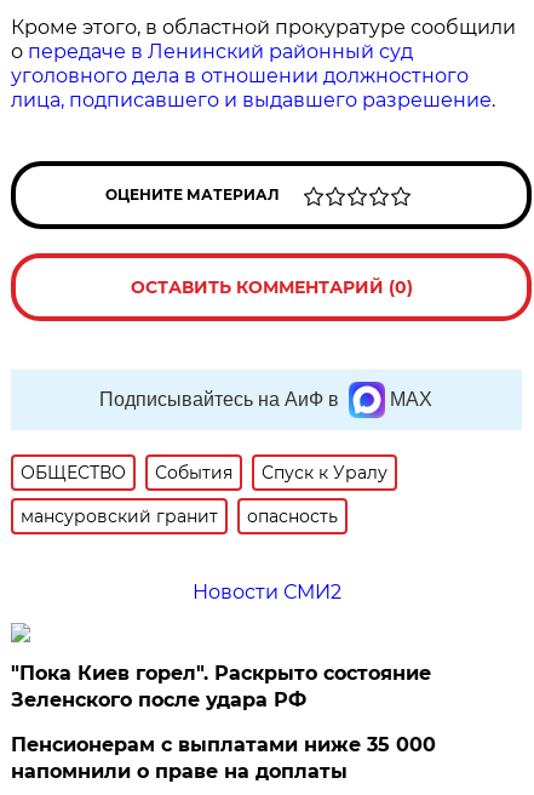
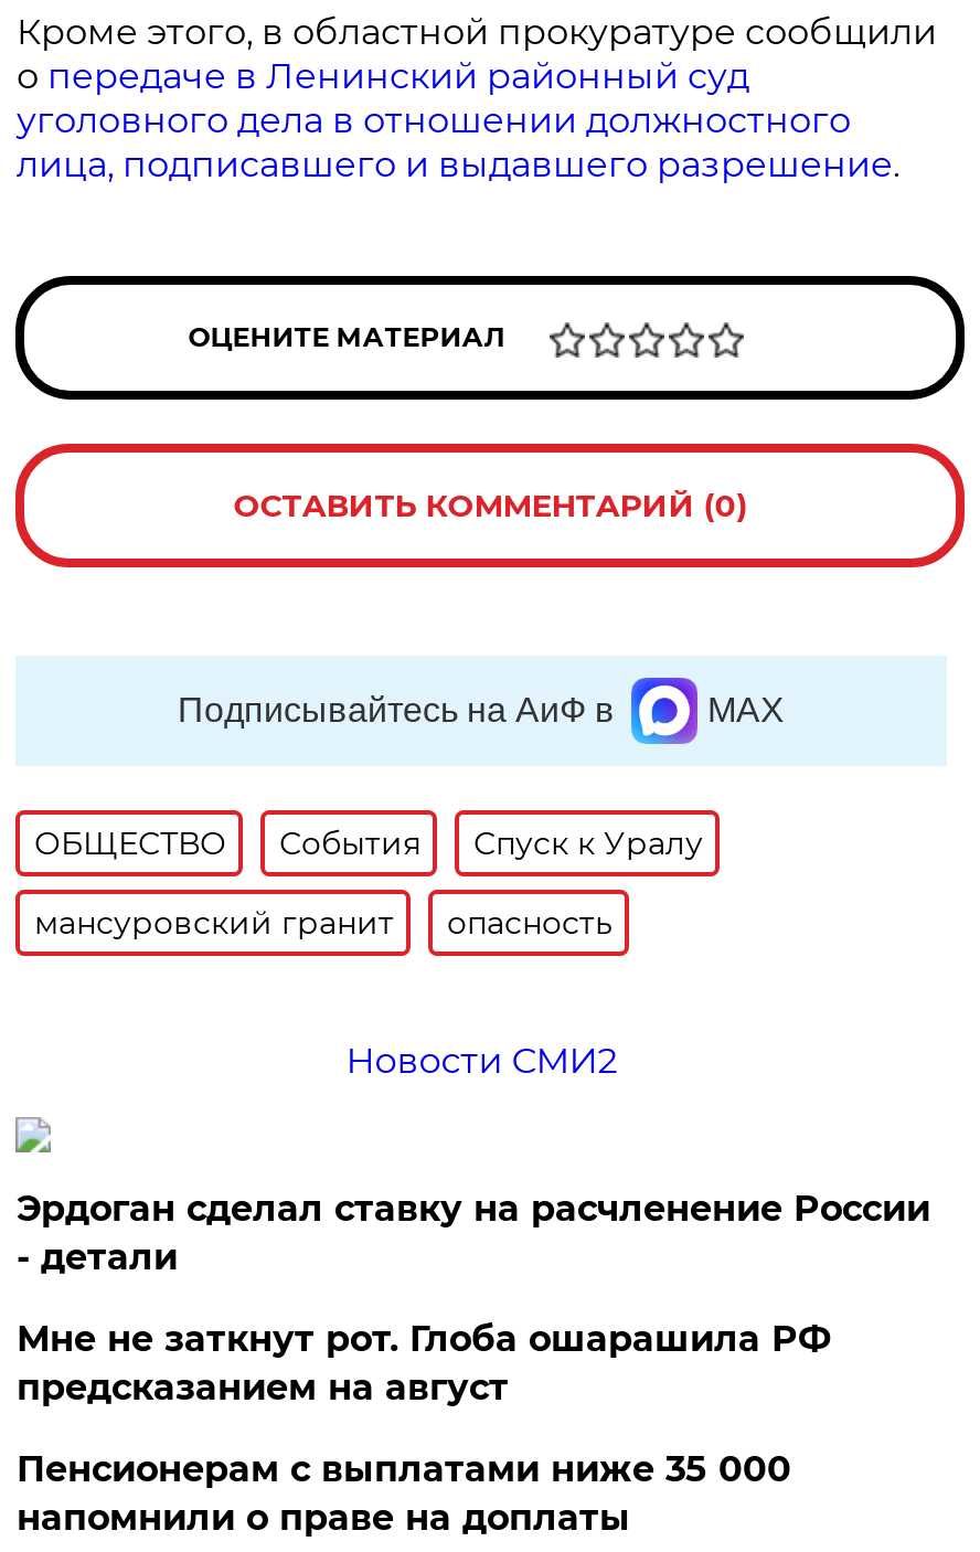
[11,662,432,711] "Пока Киев горел". Раскрыто состояние | Зеленского после удара РФ -> [16,1188,930,1409] Эрдоган сделал ставку на расчленение России | - детали | Мне не заткнут рот. Глоба ошарашила РФ | предсказанием на август

